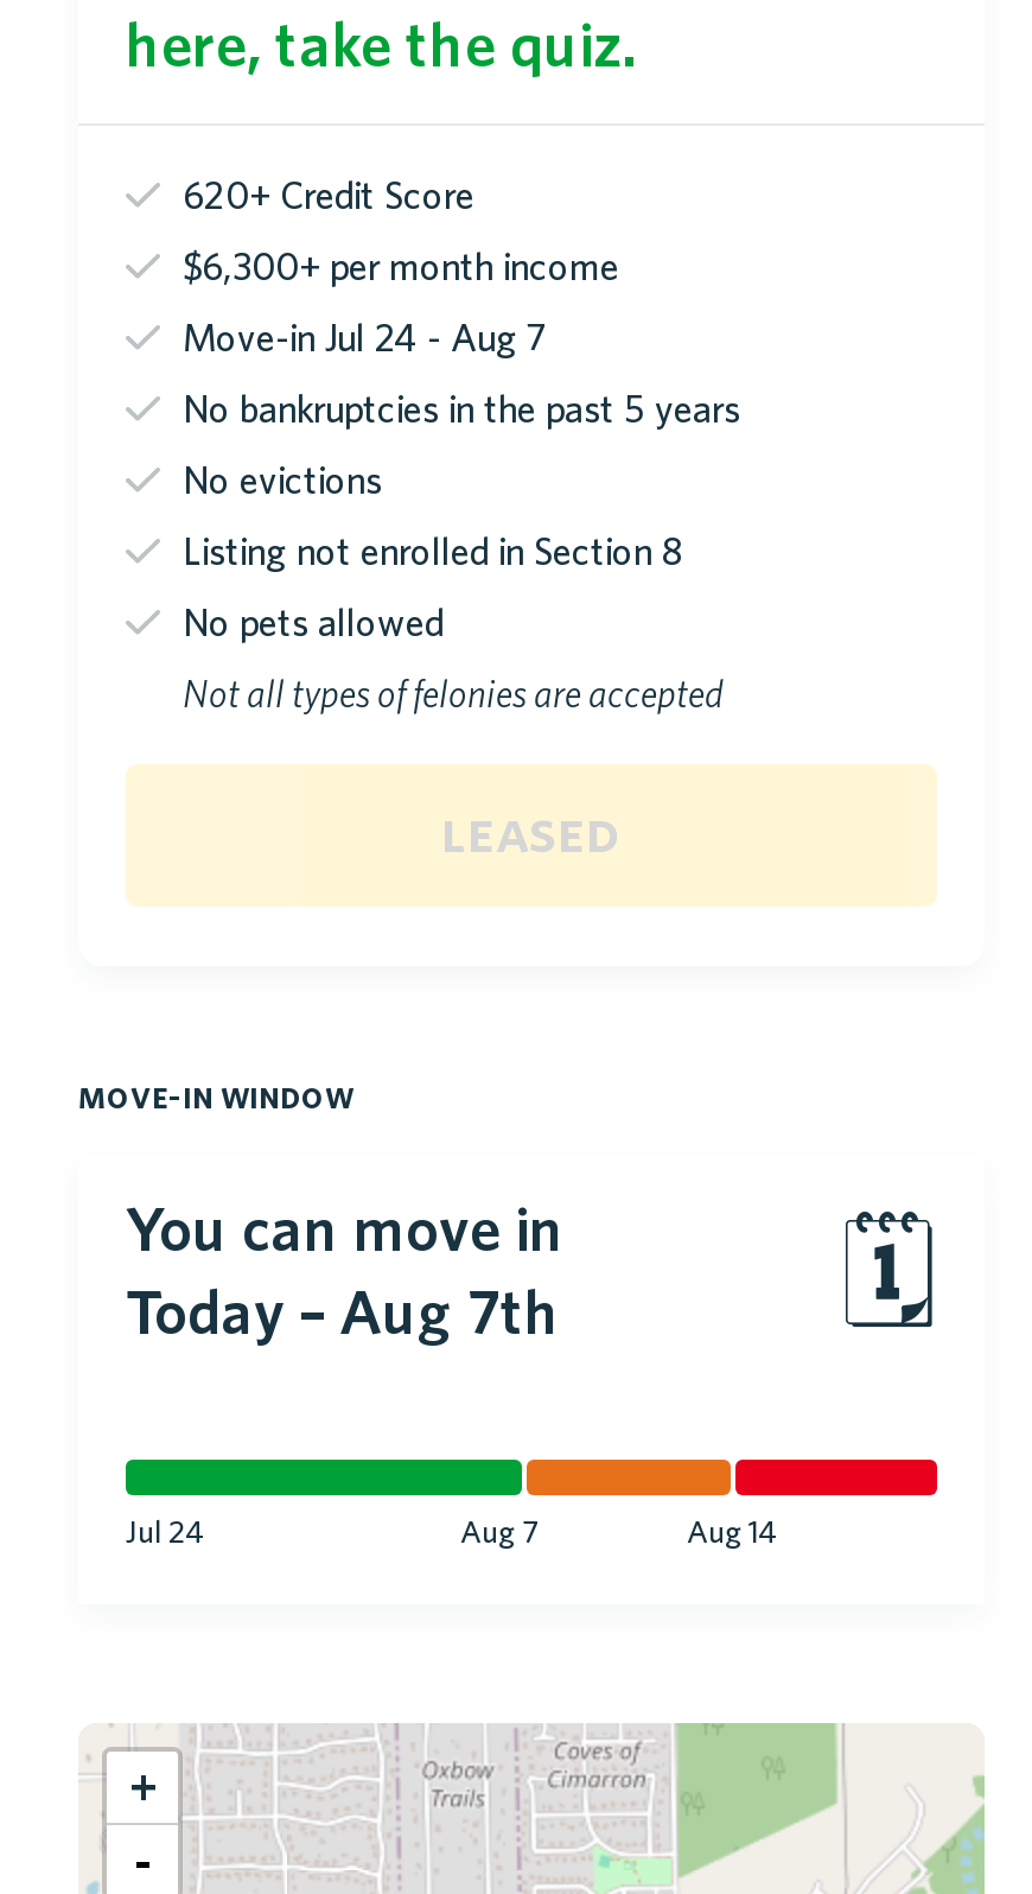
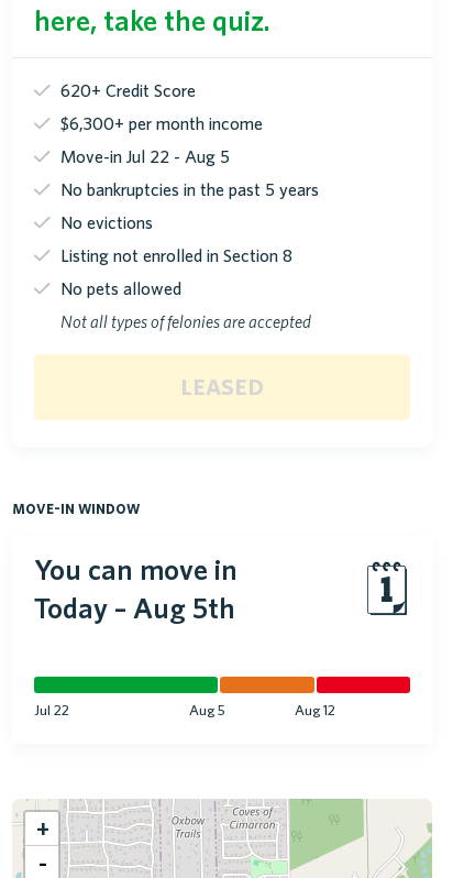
[183,316,546,358] Move-in Jul 24 - Aug 7 -> [60,146,230,166] Move-in Jul 22 - Aug 5
[126,1275,560,1346] Today – Aug 7th -> [34,591,235,624] Today – Aug 5th
[126,1514,204,1550] Jul 24 -> [34,702,69,718] Jul 22
[460,1514,539,1550] Aug 7 -> [189,702,225,718] Aug 5
[687,1514,777,1550] Aug 14 -> [294,702,335,718] Aug 12

